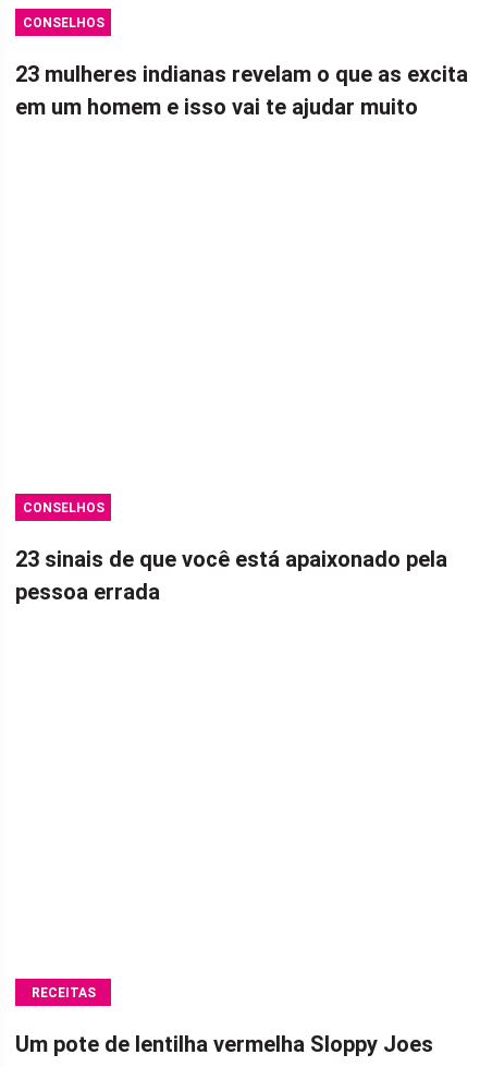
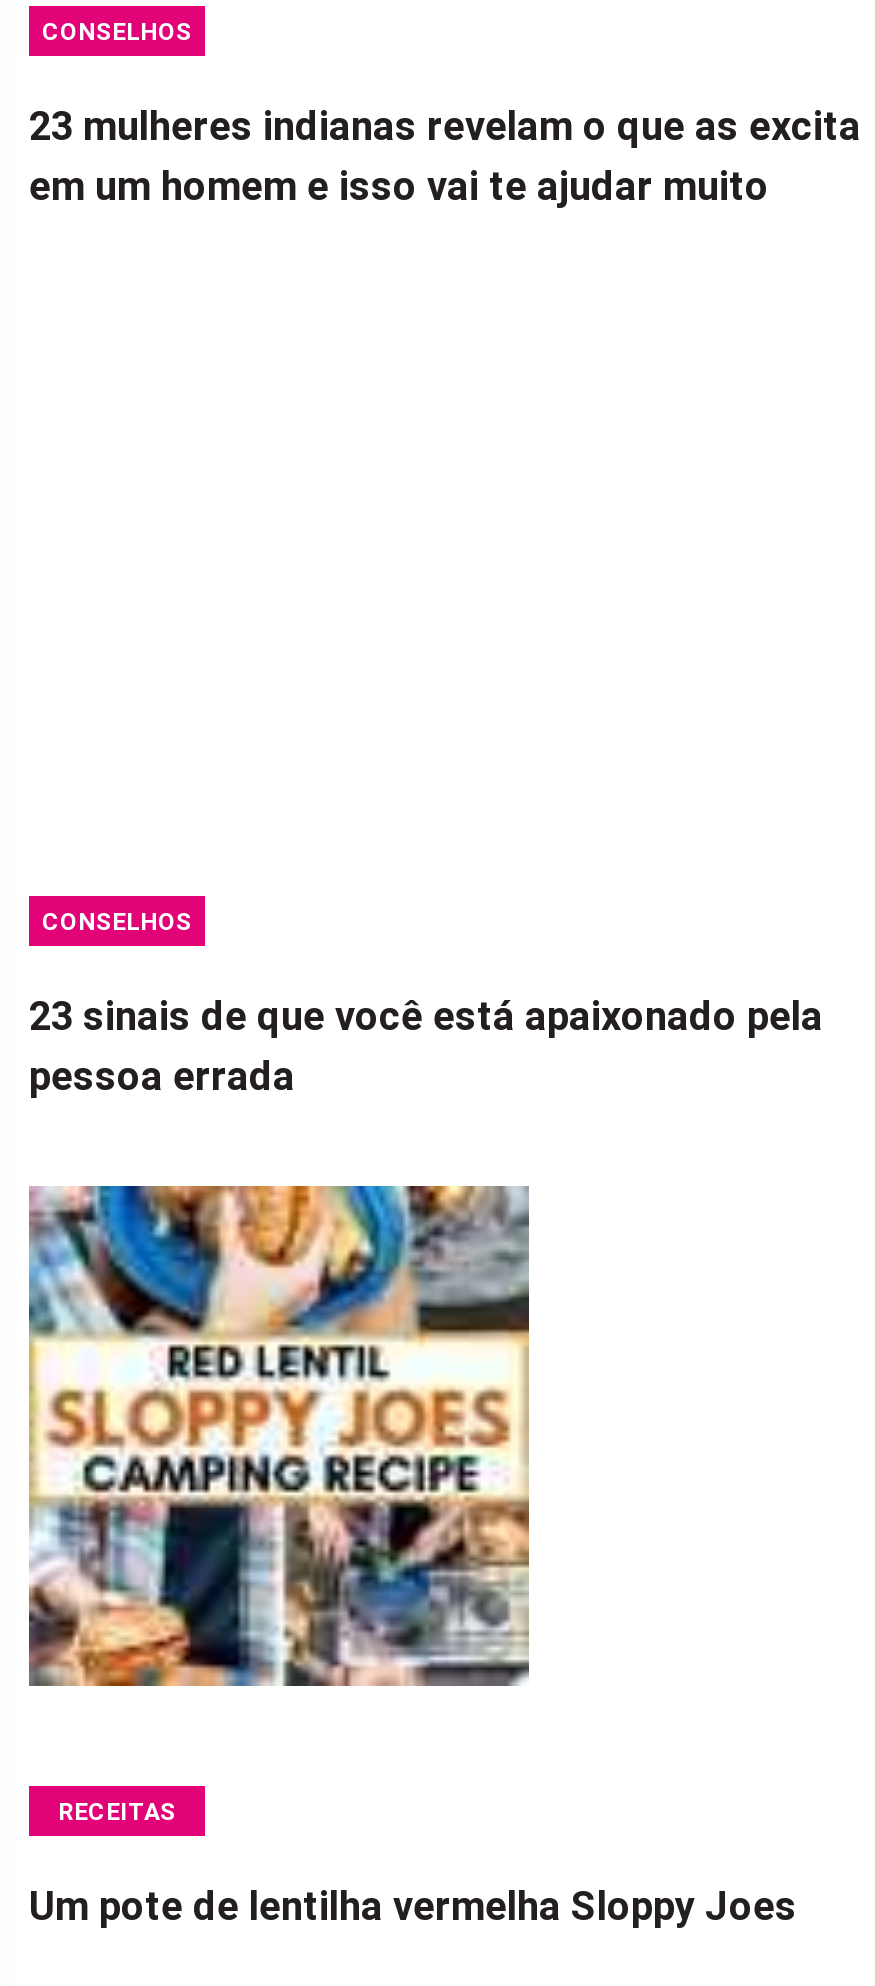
none -> [27,1184,531,1688] [image]

